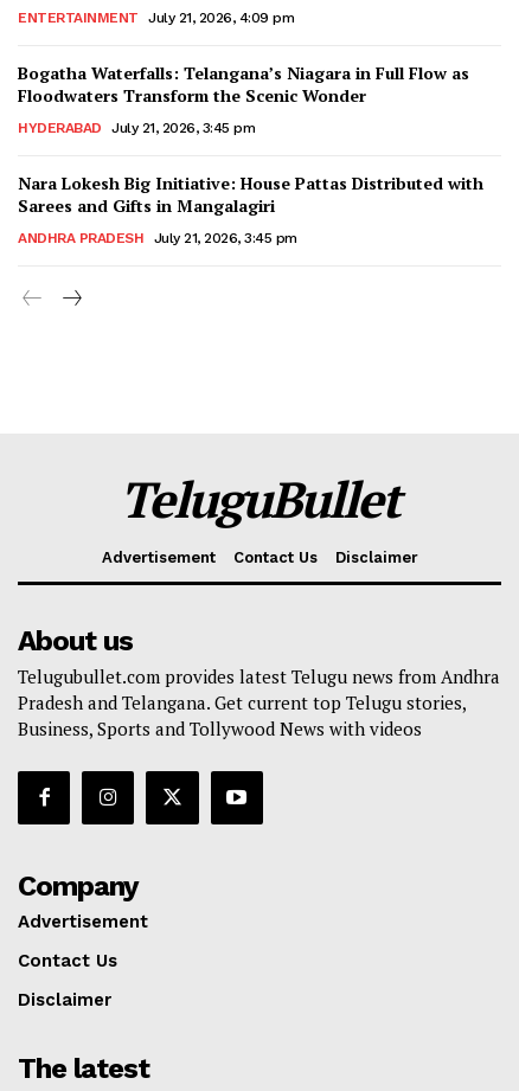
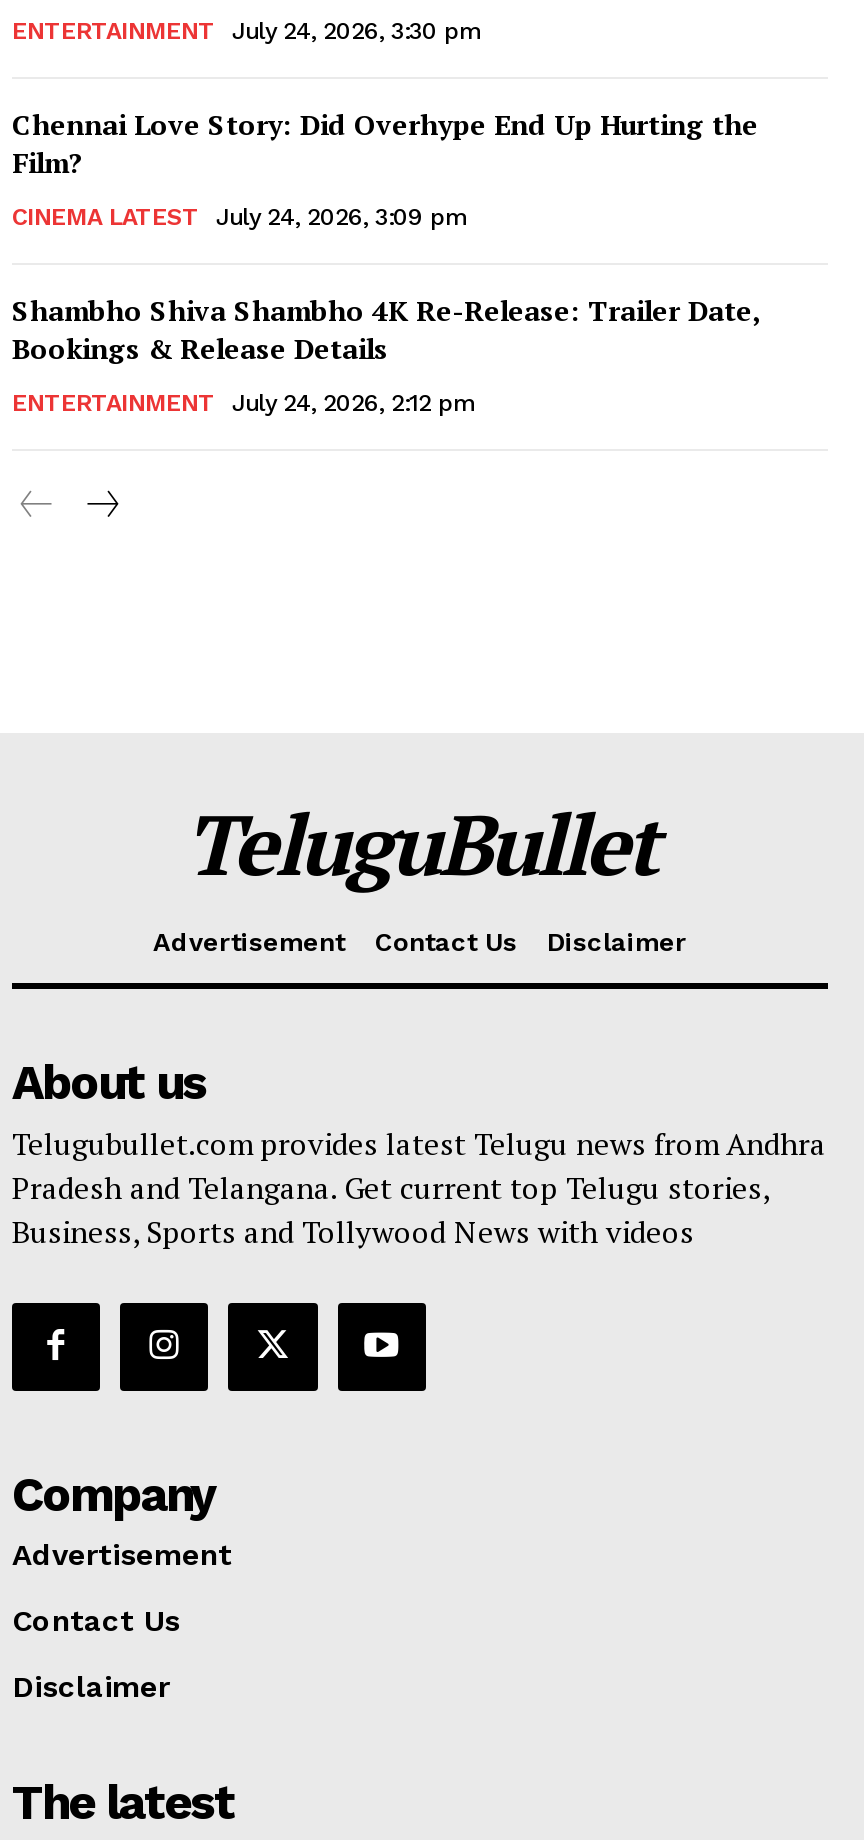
[18,10,294,27] ENTERTAINMENT July 21, 2026, 4:09 pm -> [12,17,480,45] ENTERTAINMENT July 24, 2026, 3:30 pm
[18,62,469,107] Bogatha Waterfalls: Telangana’s Niagara in Full Flow as | Floodwaters Transform the Scenic Wonder -> [12,105,758,181] Chennai Love Story: Did Overhype End Up Hurting the | Film?
[18,120,255,137] HYDERABAD | July 21, 2026, 3:45 pm -> [12,203,466,231] CINEMA LATEST | July 24, 2026, 3:09 pm
[18,172,483,217] Nara Lokesh Big Initiative: House Pattas Distributed with | Sarees and Gifts in Mangalagiri -> [12,291,760,367] Shambho Shiva Shambho 4K Re-Release: Trailer Date, | Bookings & Release Details
[18,230,297,247] ANDHRA PRADESH | July 21, 2026, 3:45 pm -> [12,389,474,417] ENTERTAINMENT | July 24, 2026, 2:12 pm

